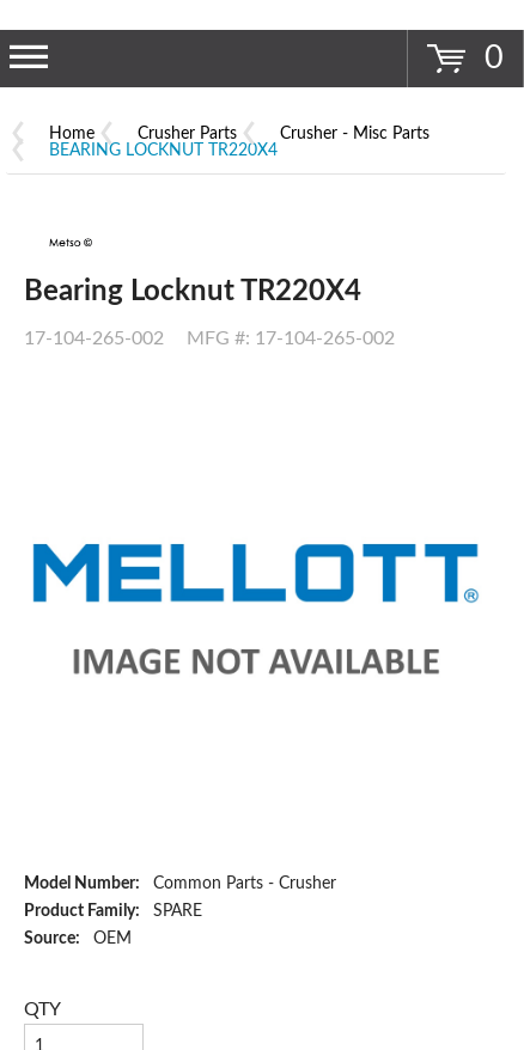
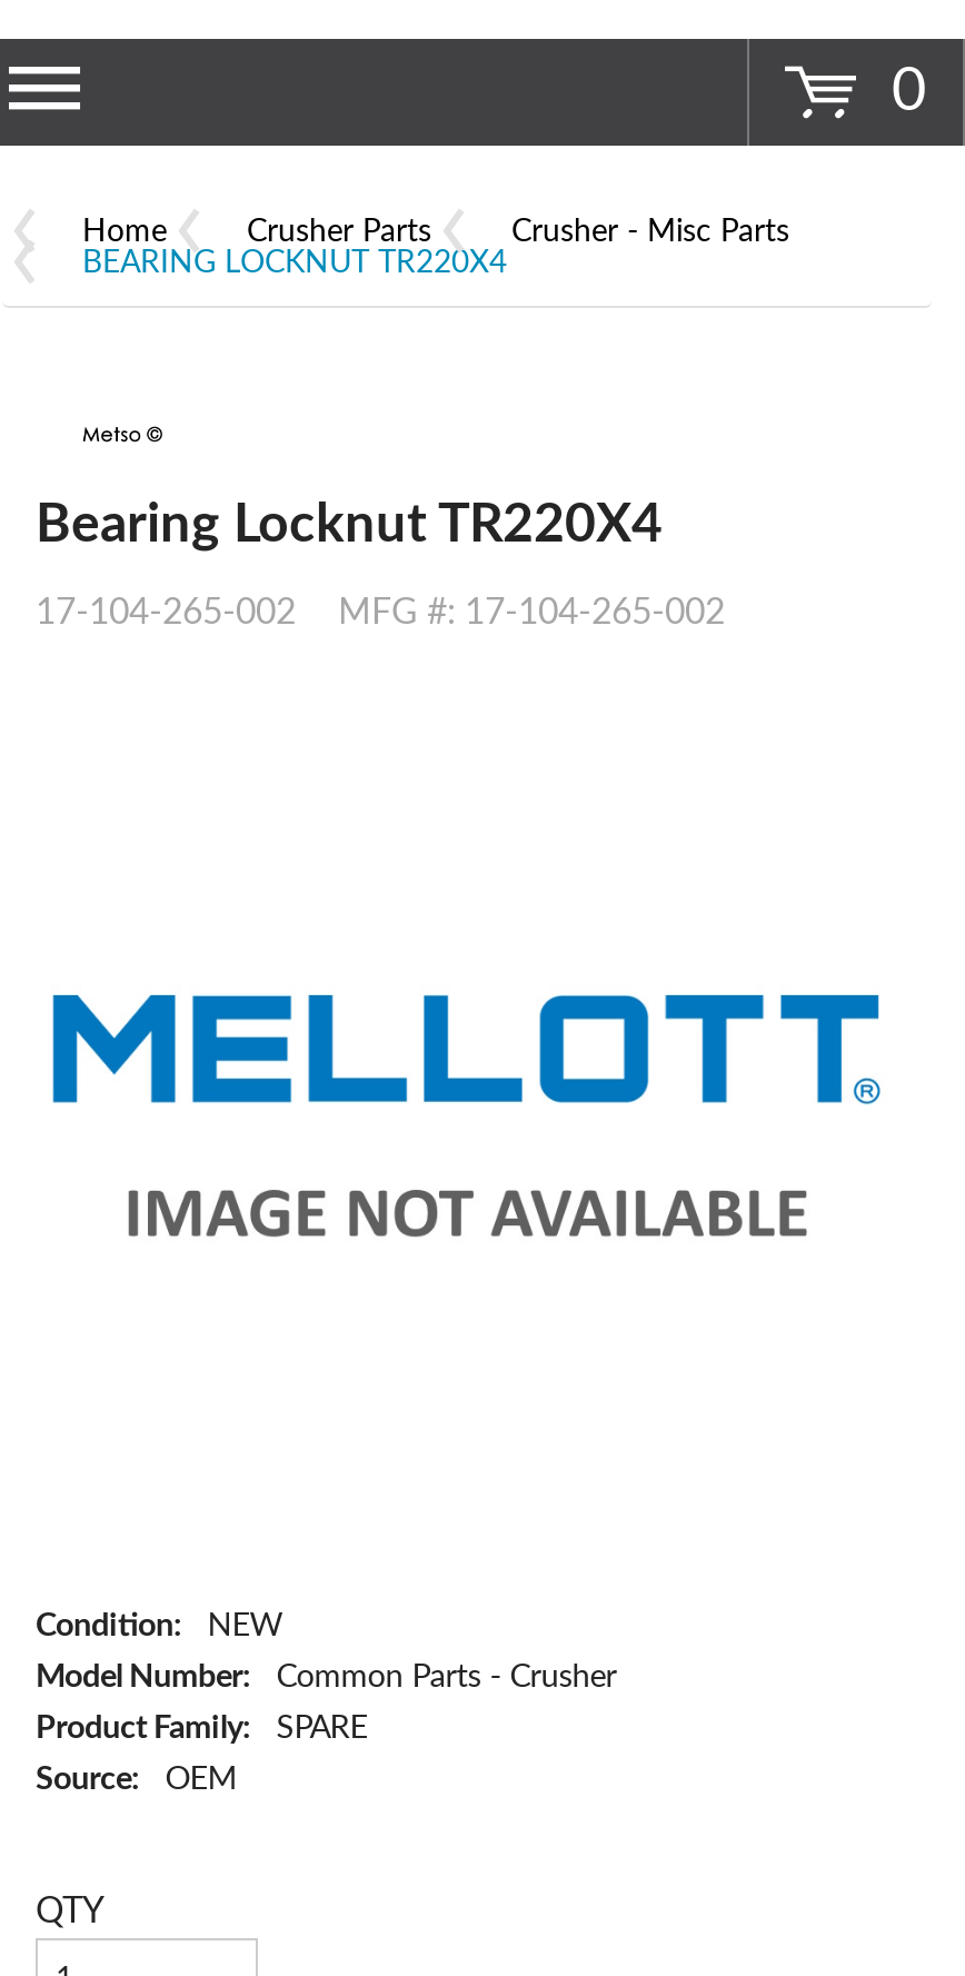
none -> [36,1608,283,1642] Condition: | NEW

